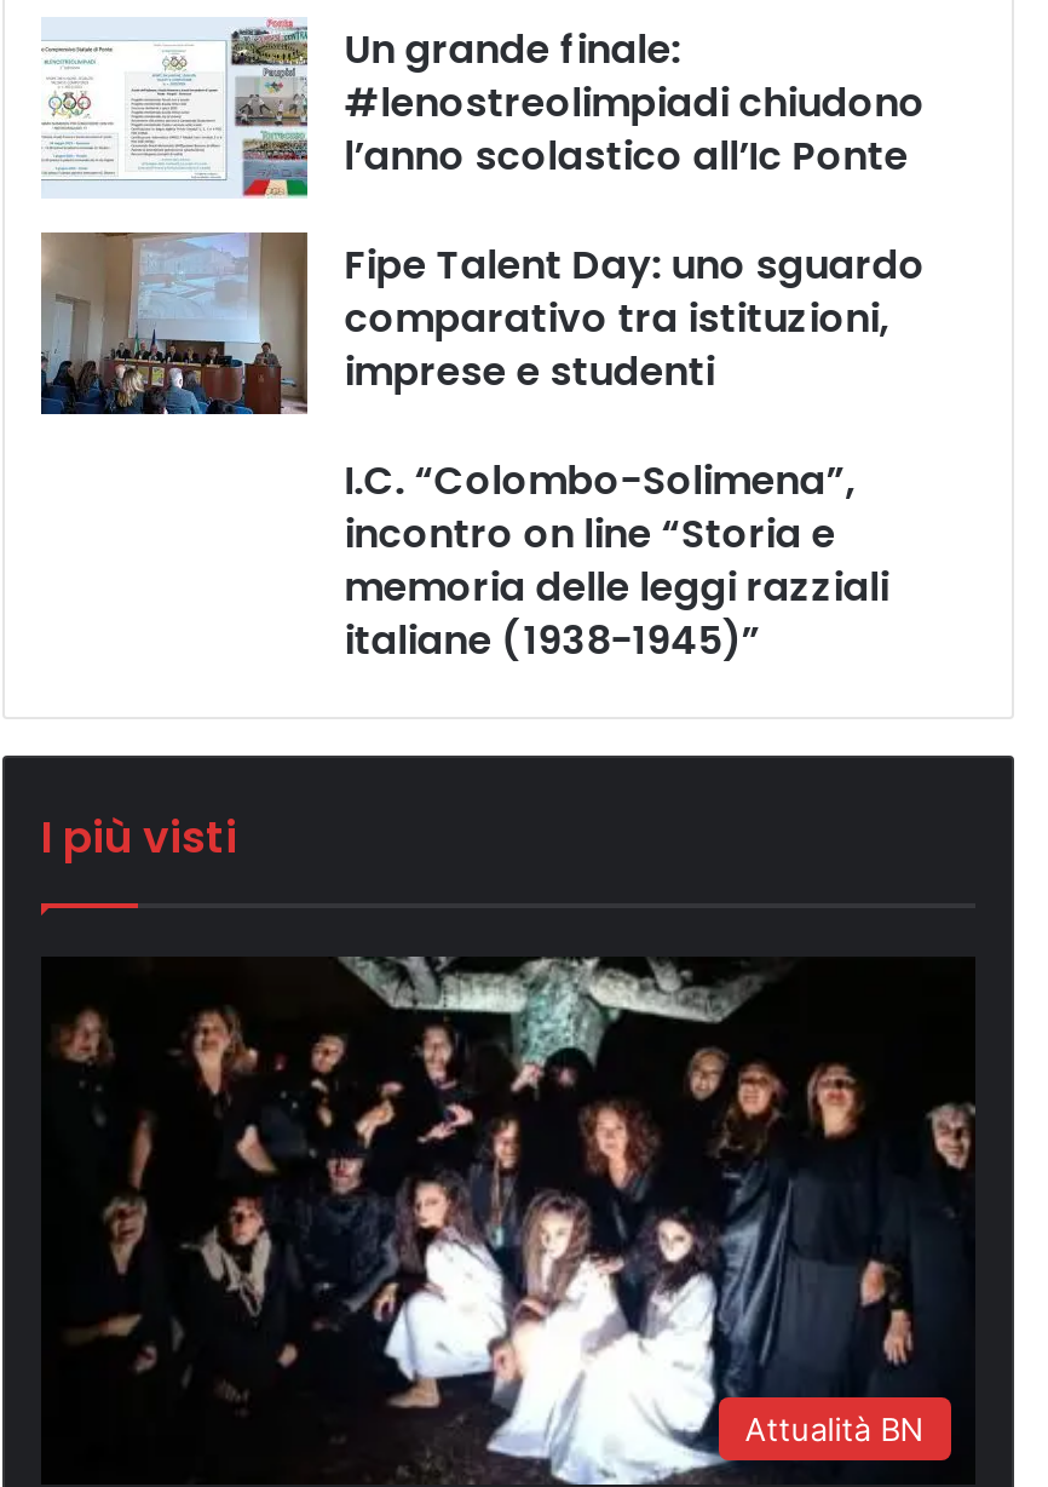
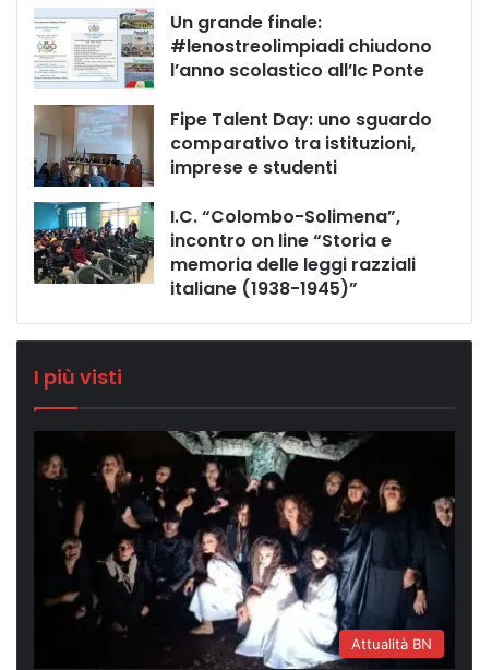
none -> [33,201,155,285] [image]

